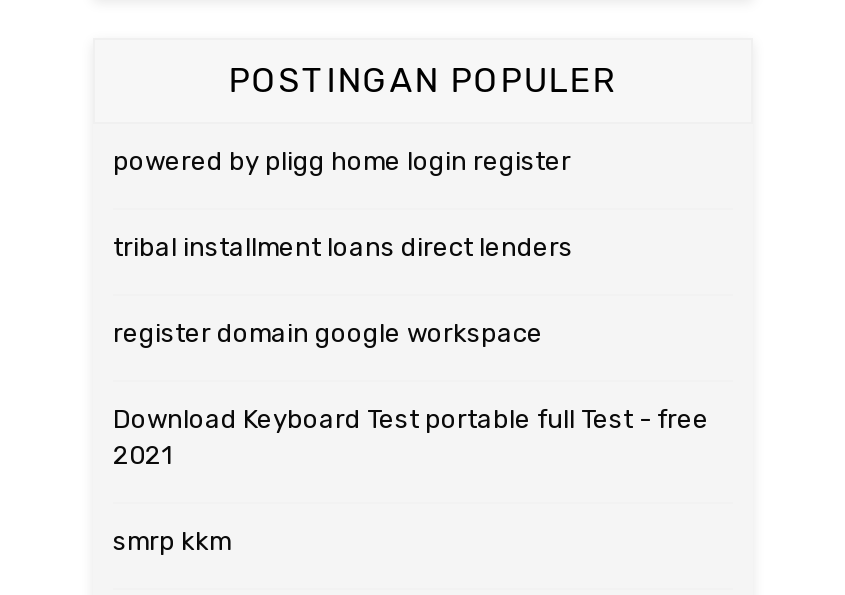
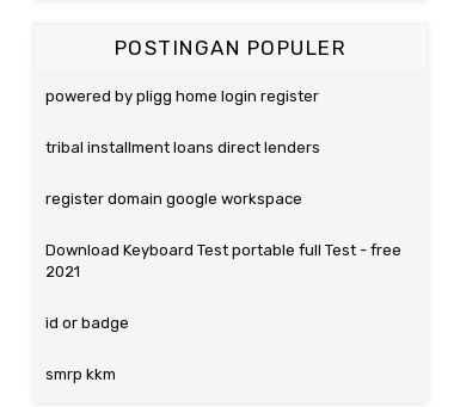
none -> [45,314,129,332] id or badge

